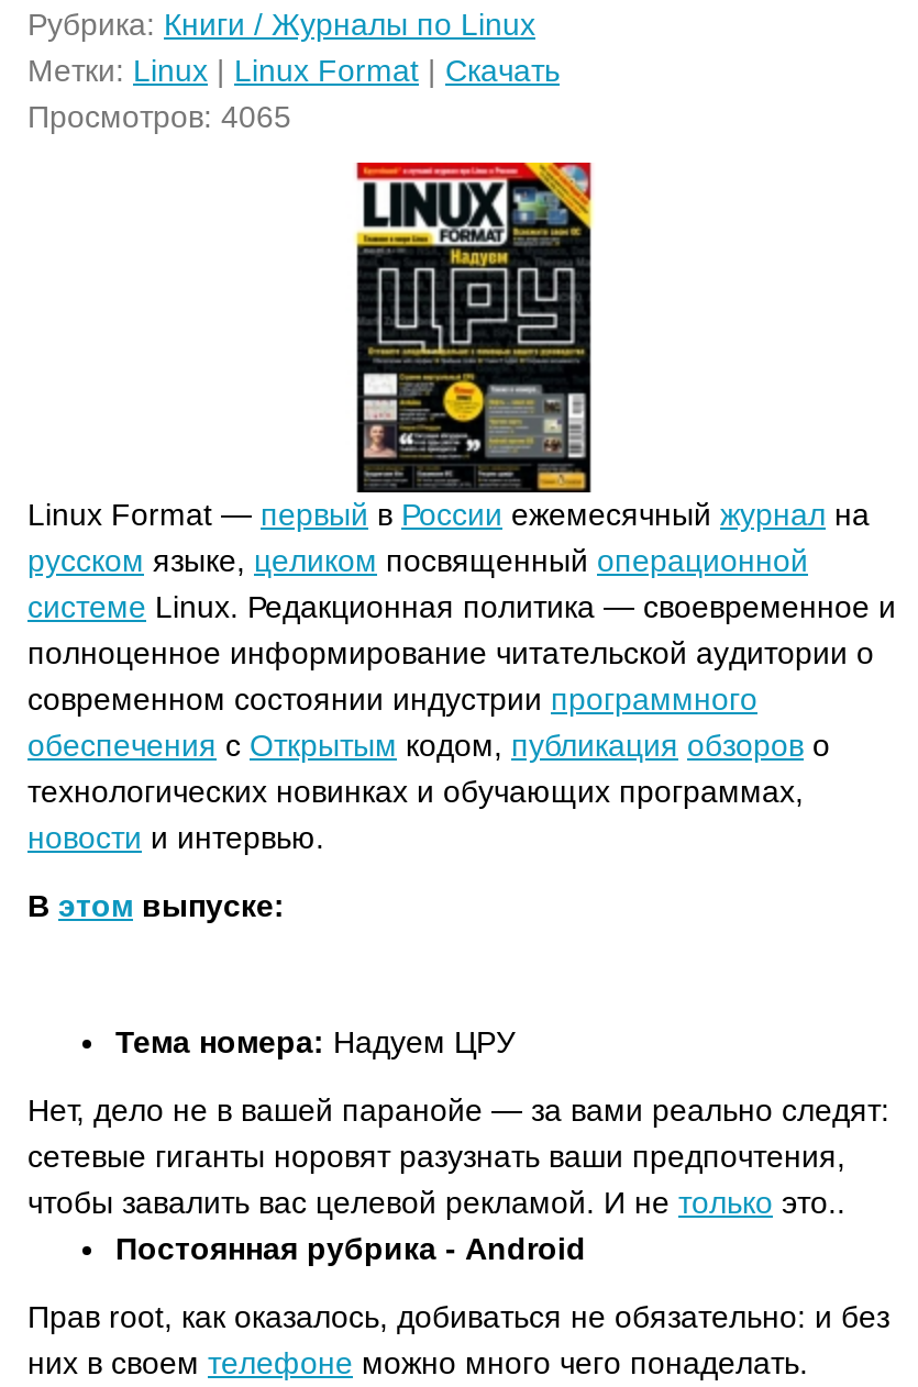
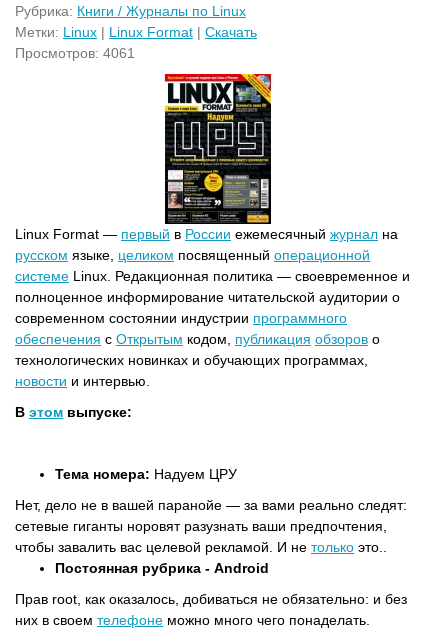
[27,99,291,134] Просмотров: 4065 -> [15,45,135,61] Просмотров: 4061

